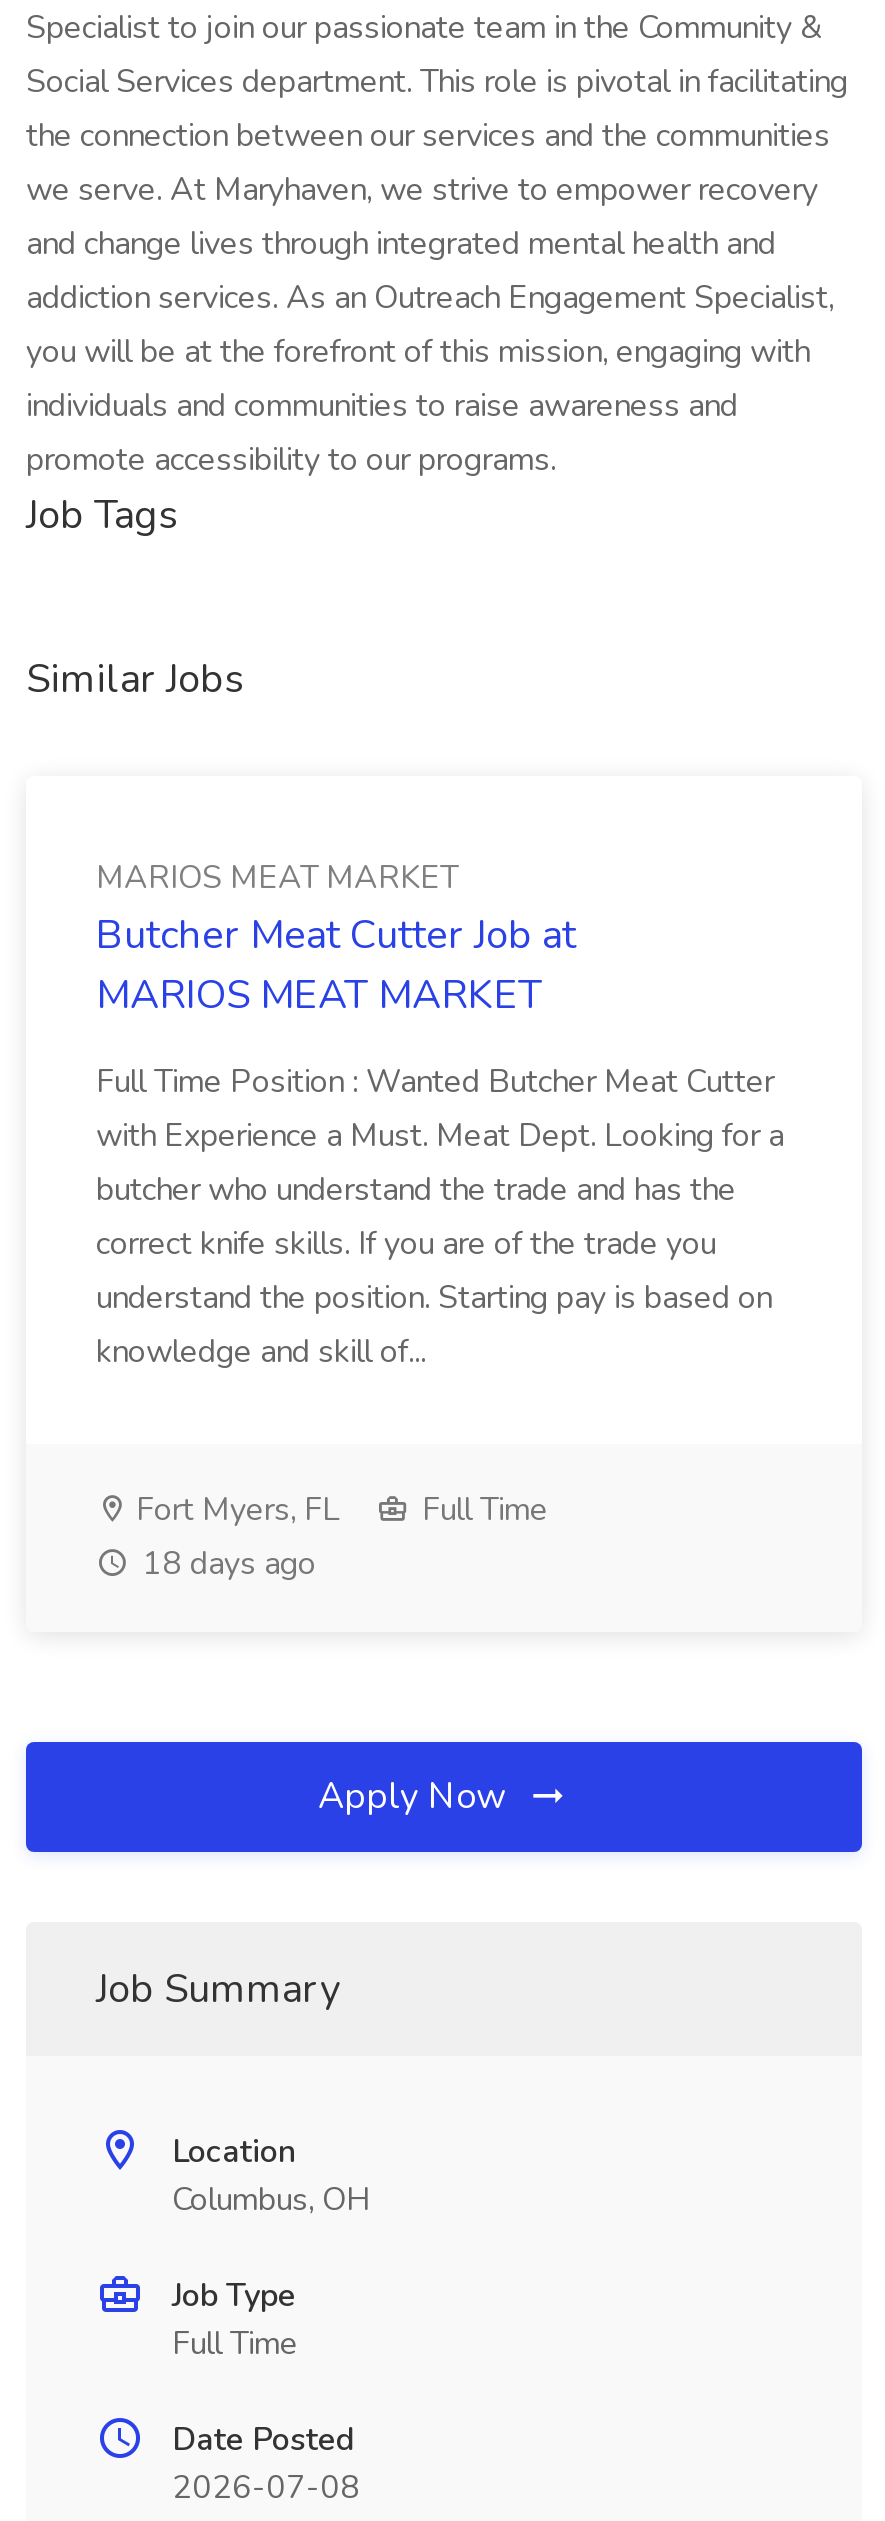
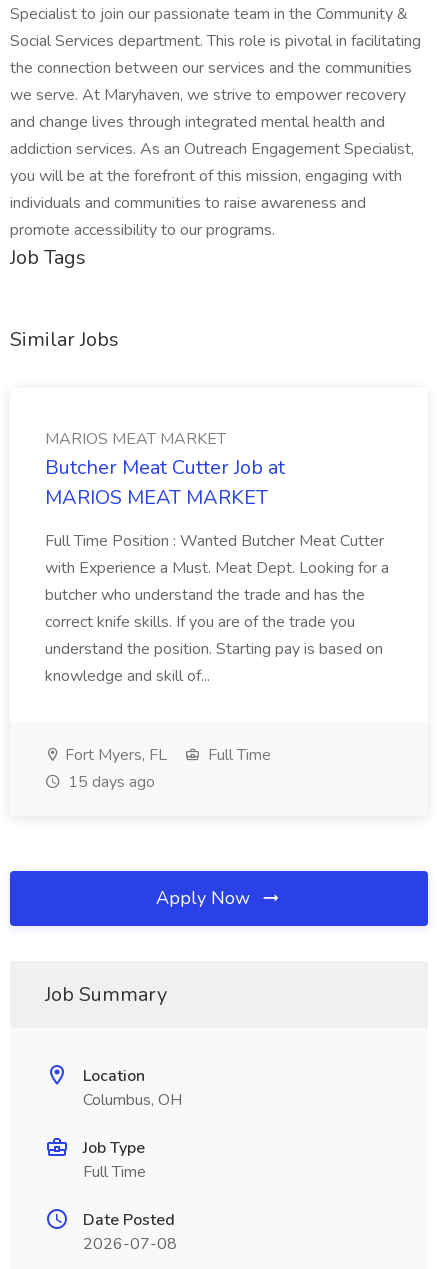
[134,1542,316,1586] 18 days ago -> [64,771,155,793] 15 days ago

